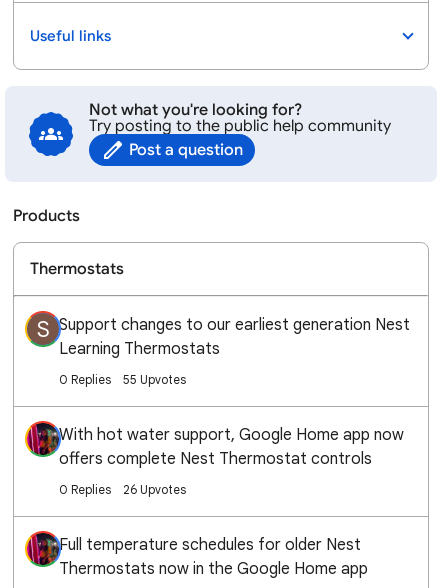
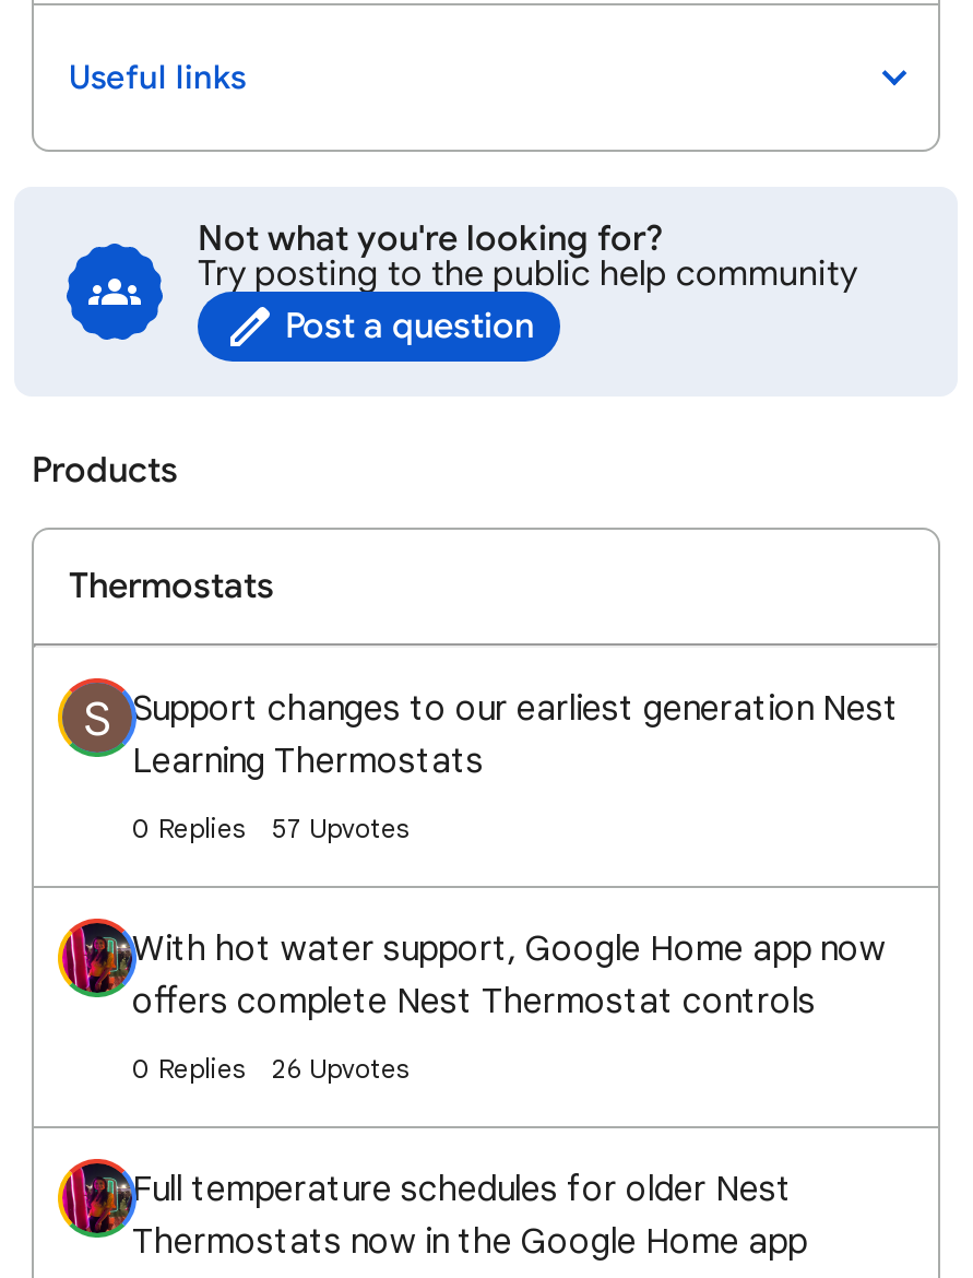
[123,372,186,387] 55 Upvotes -> [272,812,410,844] 57 Upvotes

